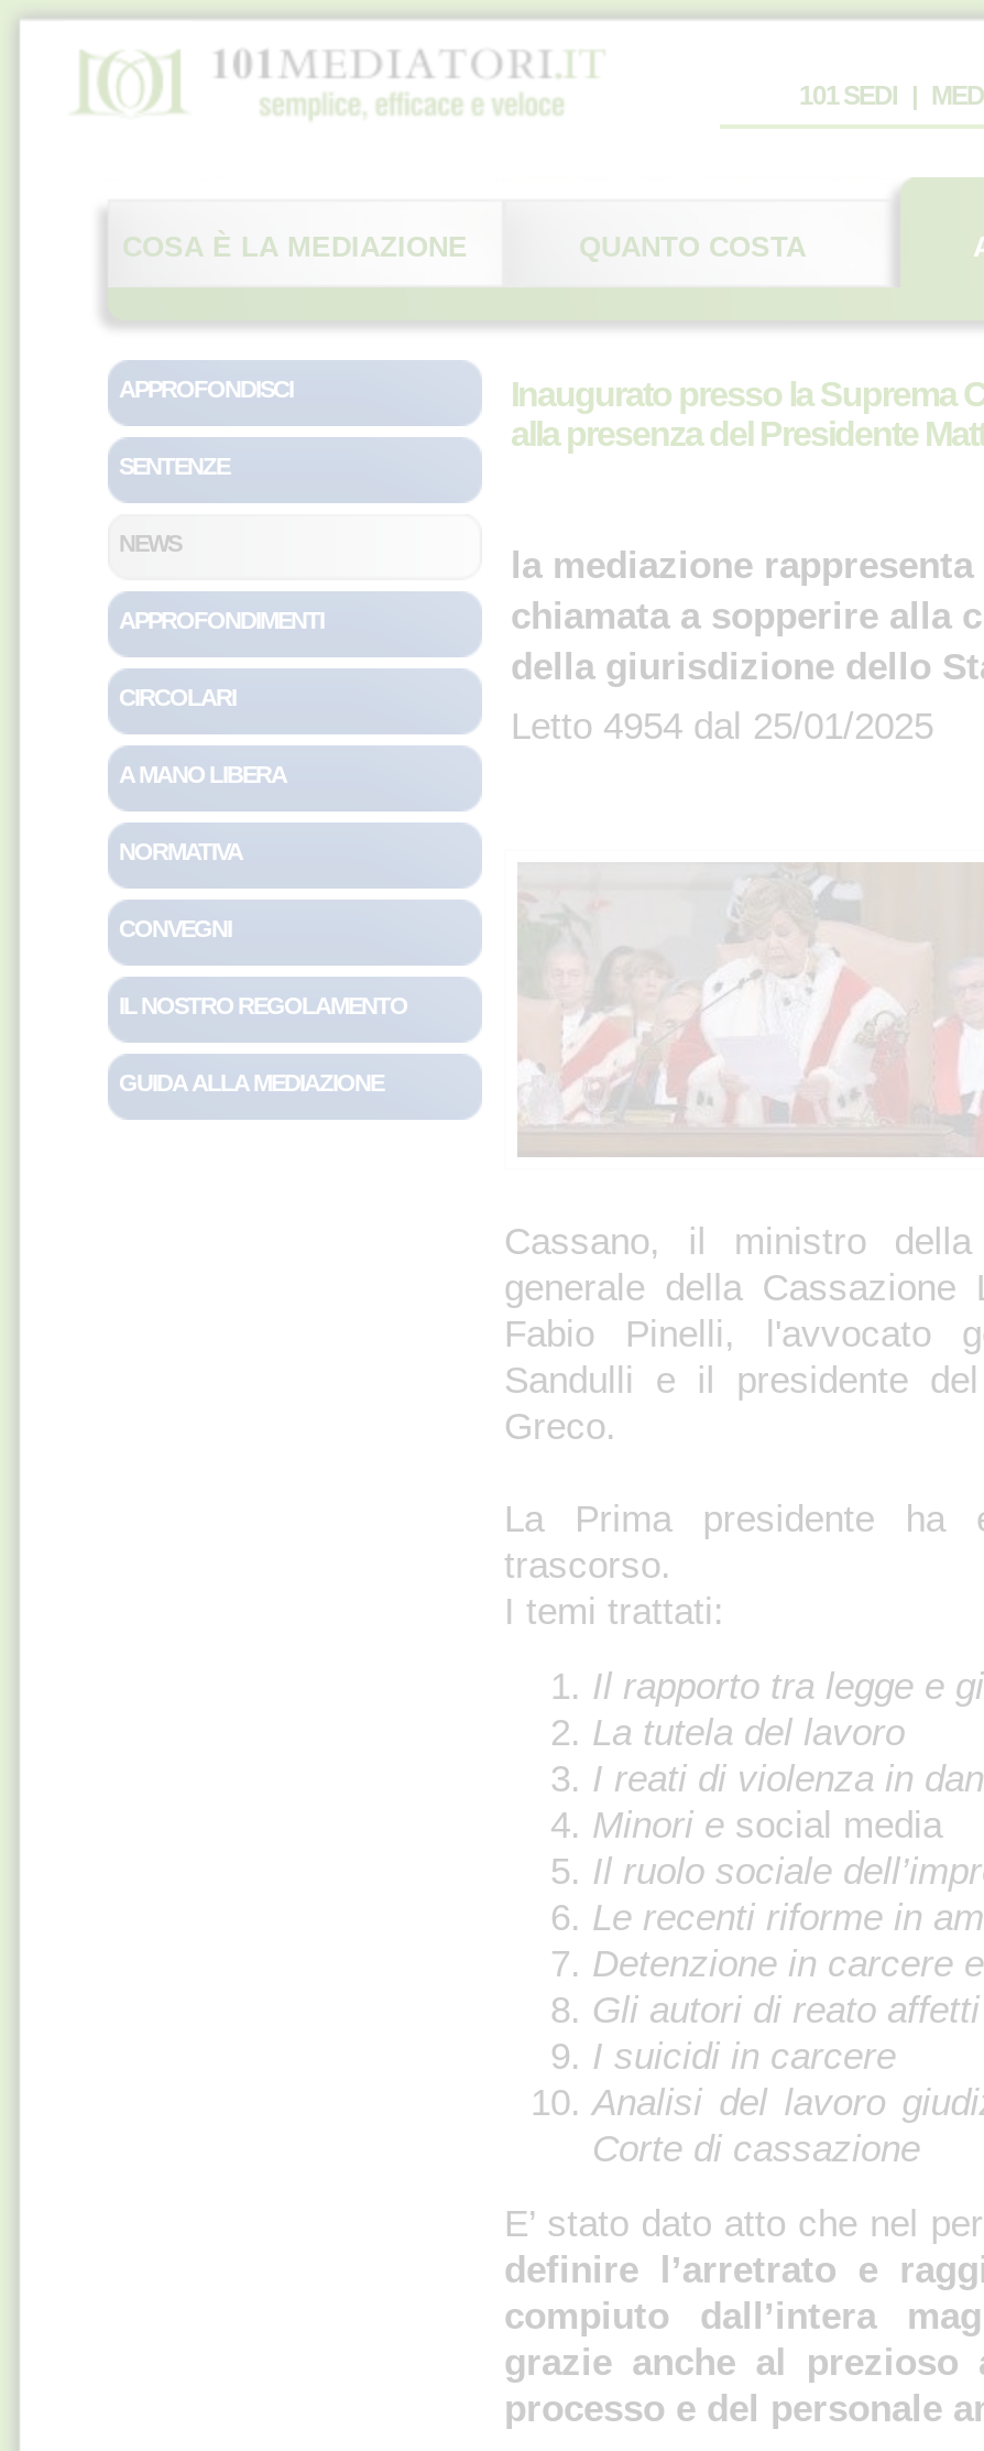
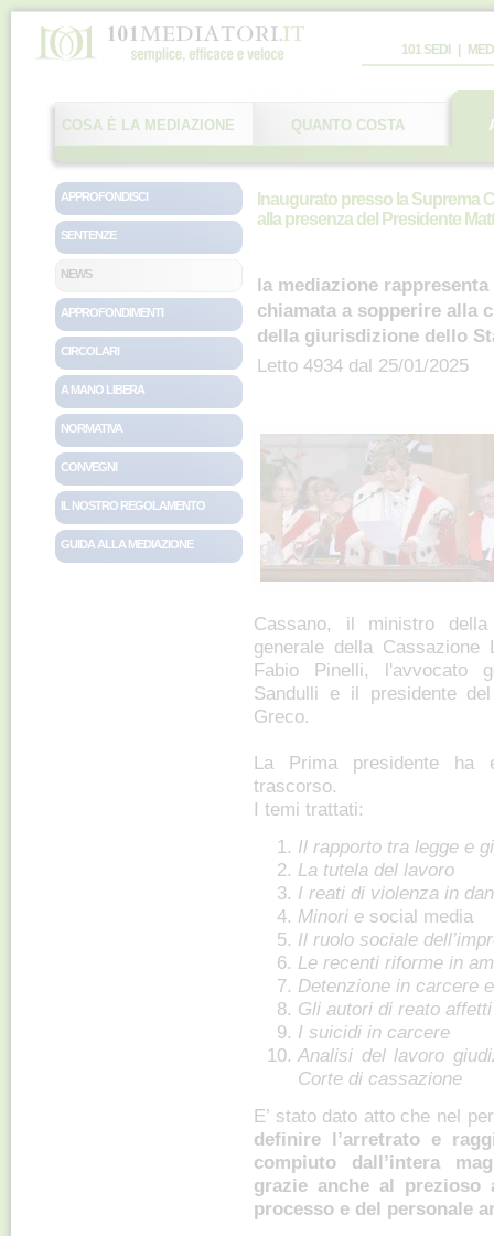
[511,704,933,748] Letto 4954 dal 25/01/2025 -> [257,354,469,376] Letto 4934 dal 25/01/2025

